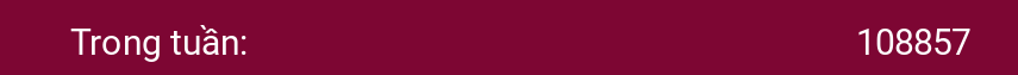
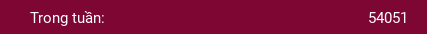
[856,20,970,63] 108857 -> [368,9,408,27] 54051

